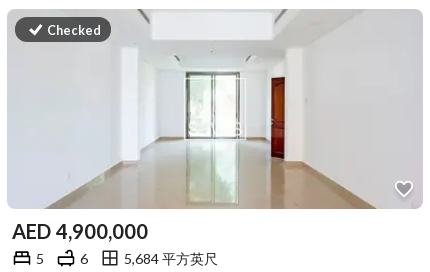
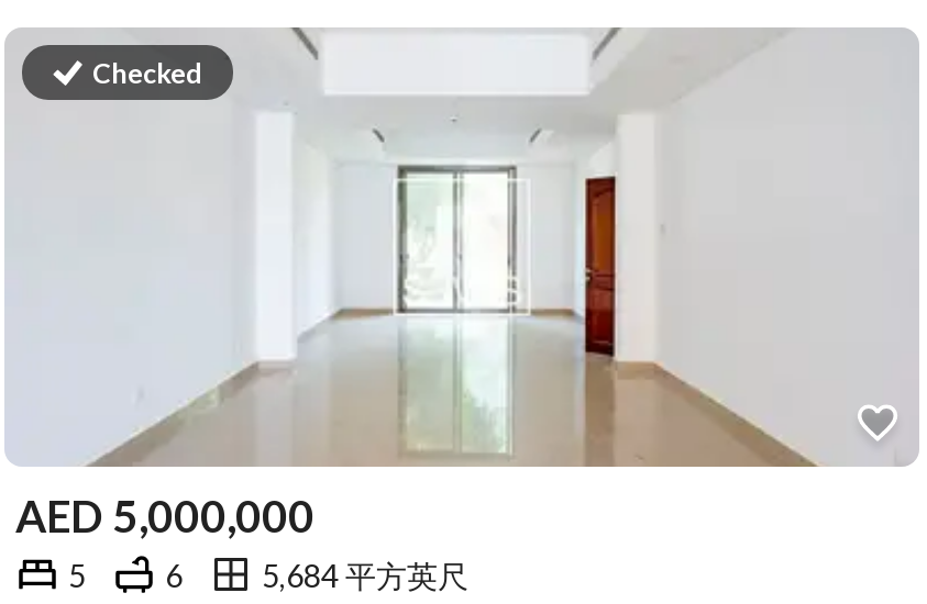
[12,219,148,243] AED 4,900,000 -> [15,489,314,541] AED 5,000,000

